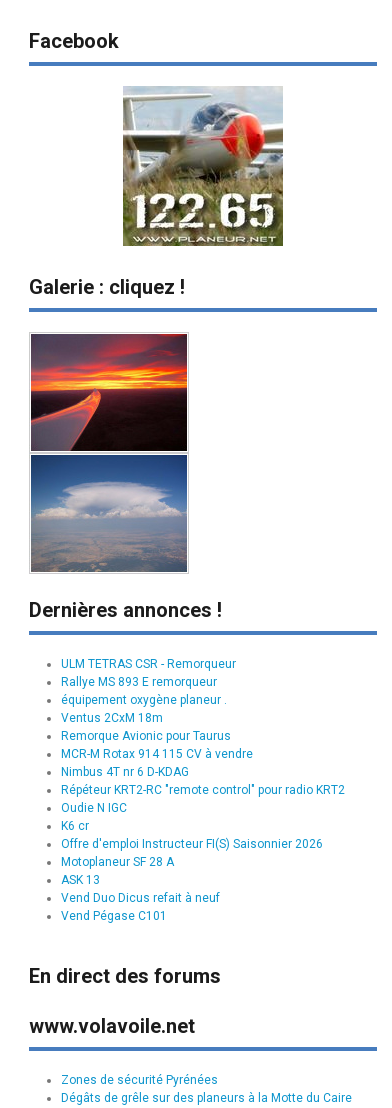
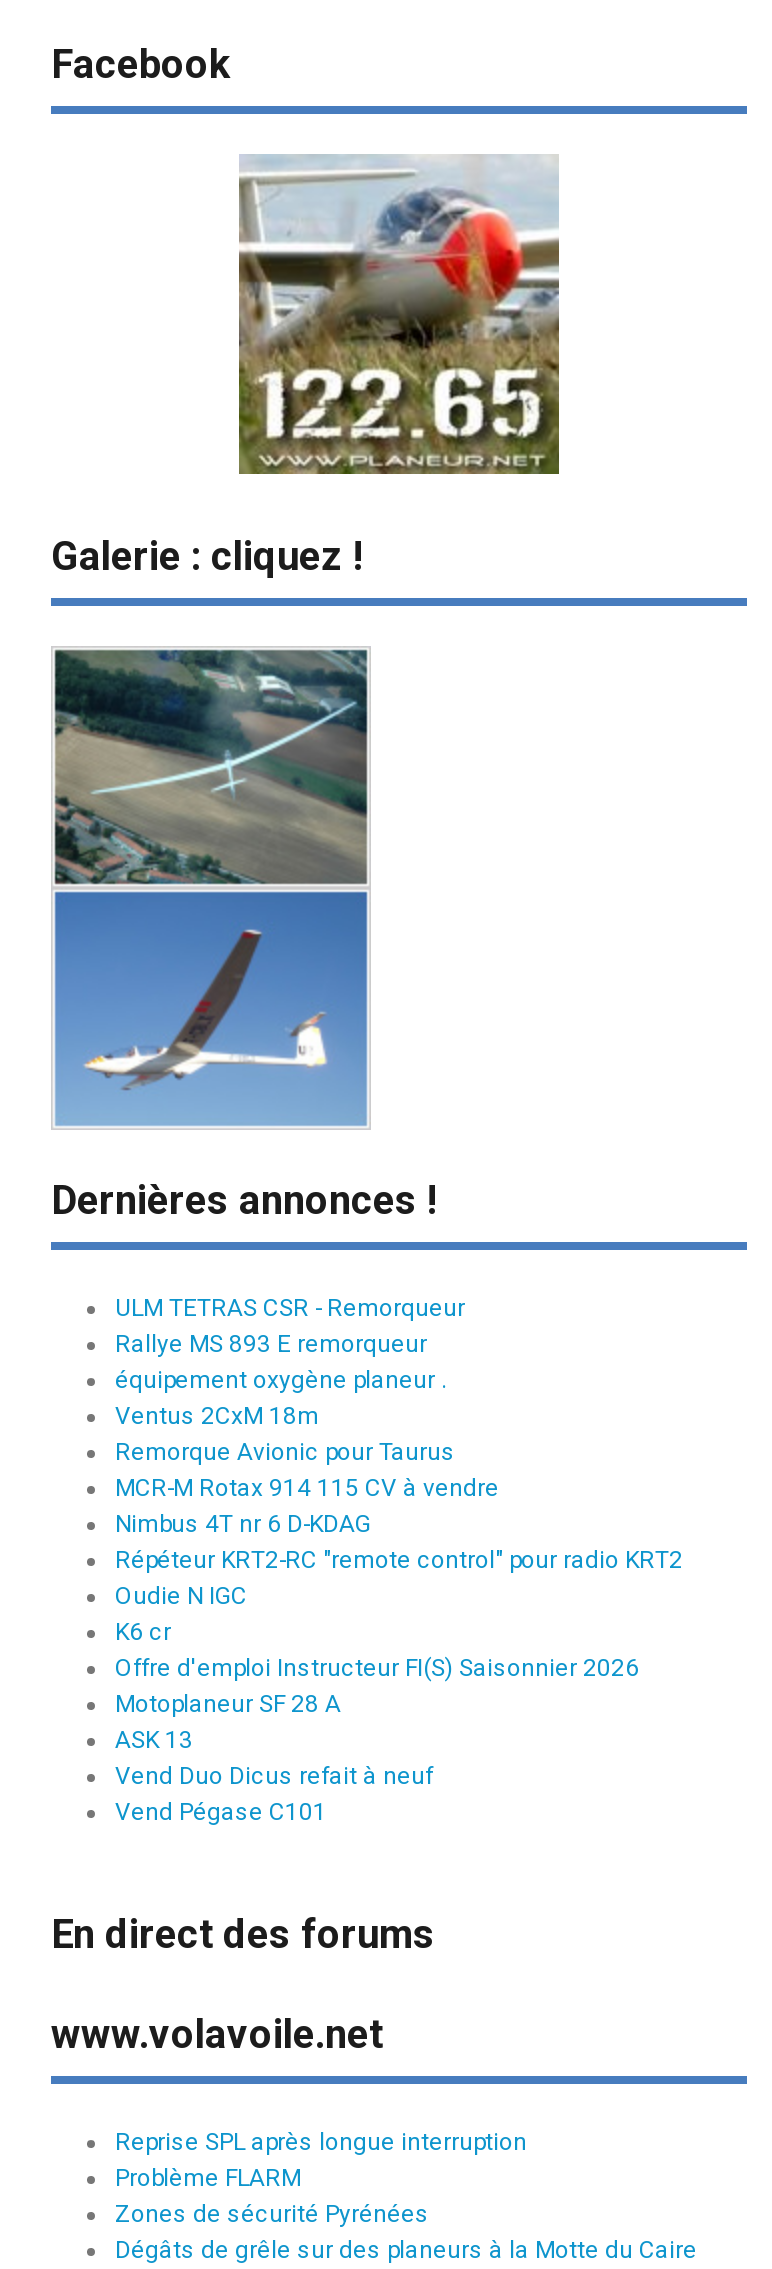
[30,333,188,573] [image] -> [53,647,369,1127] [image]
none -> [115,2127,527,2191] Reprise SPL après longue interruption | Problème FLARM

